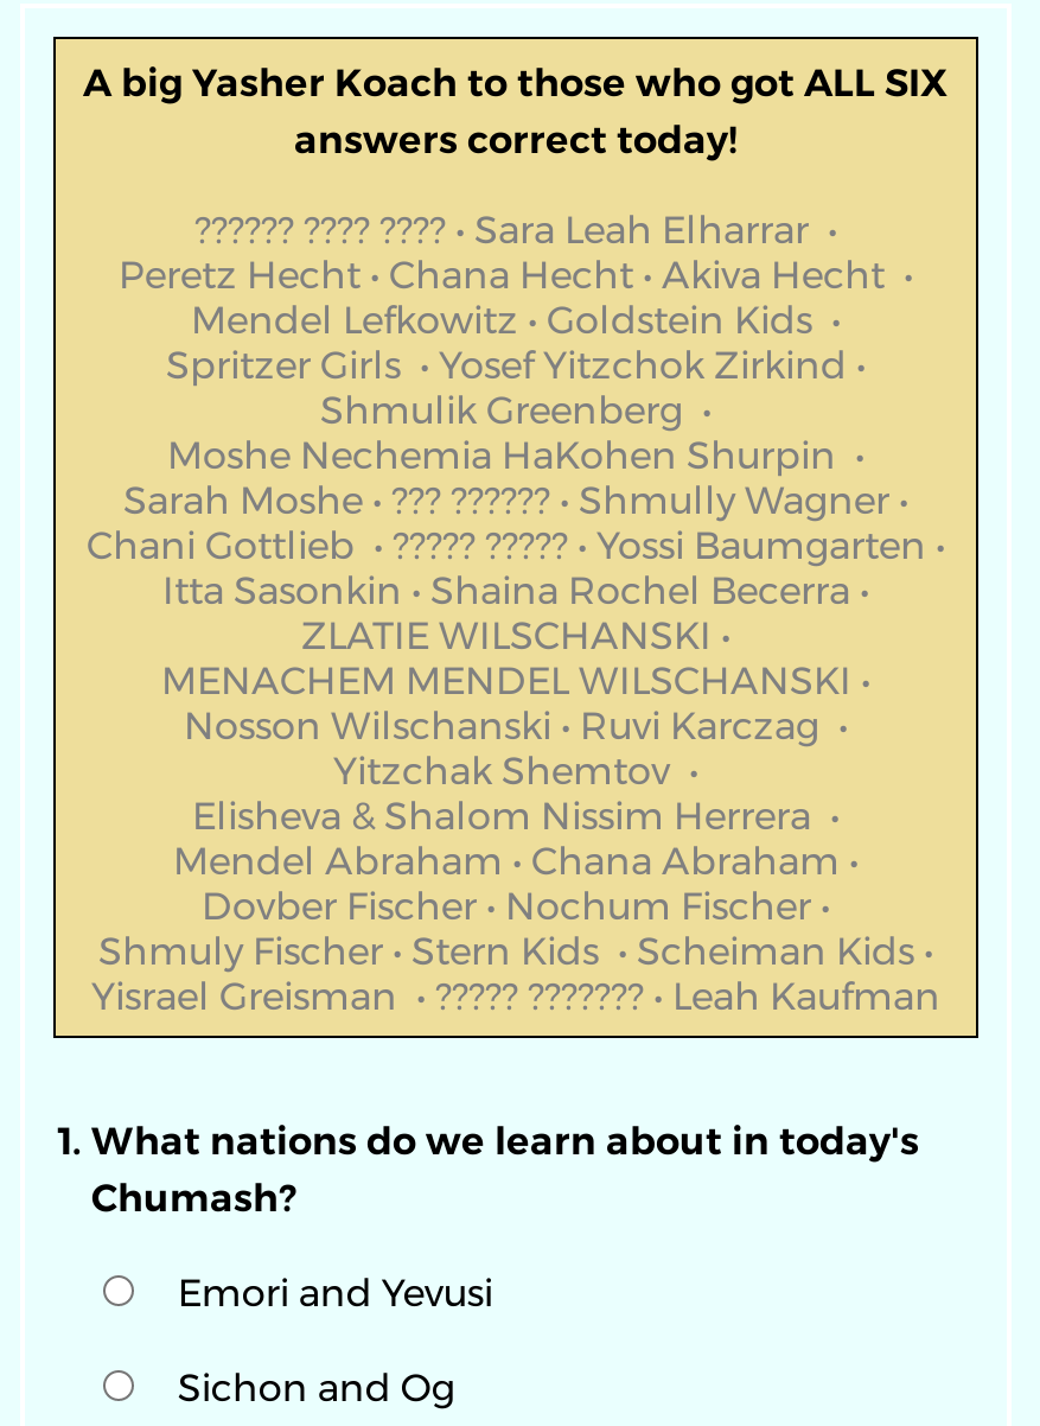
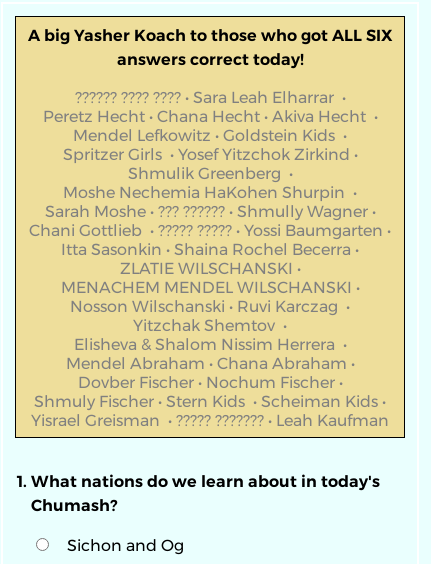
[177,1270,493,1315] Emori and Yevusi -> none

